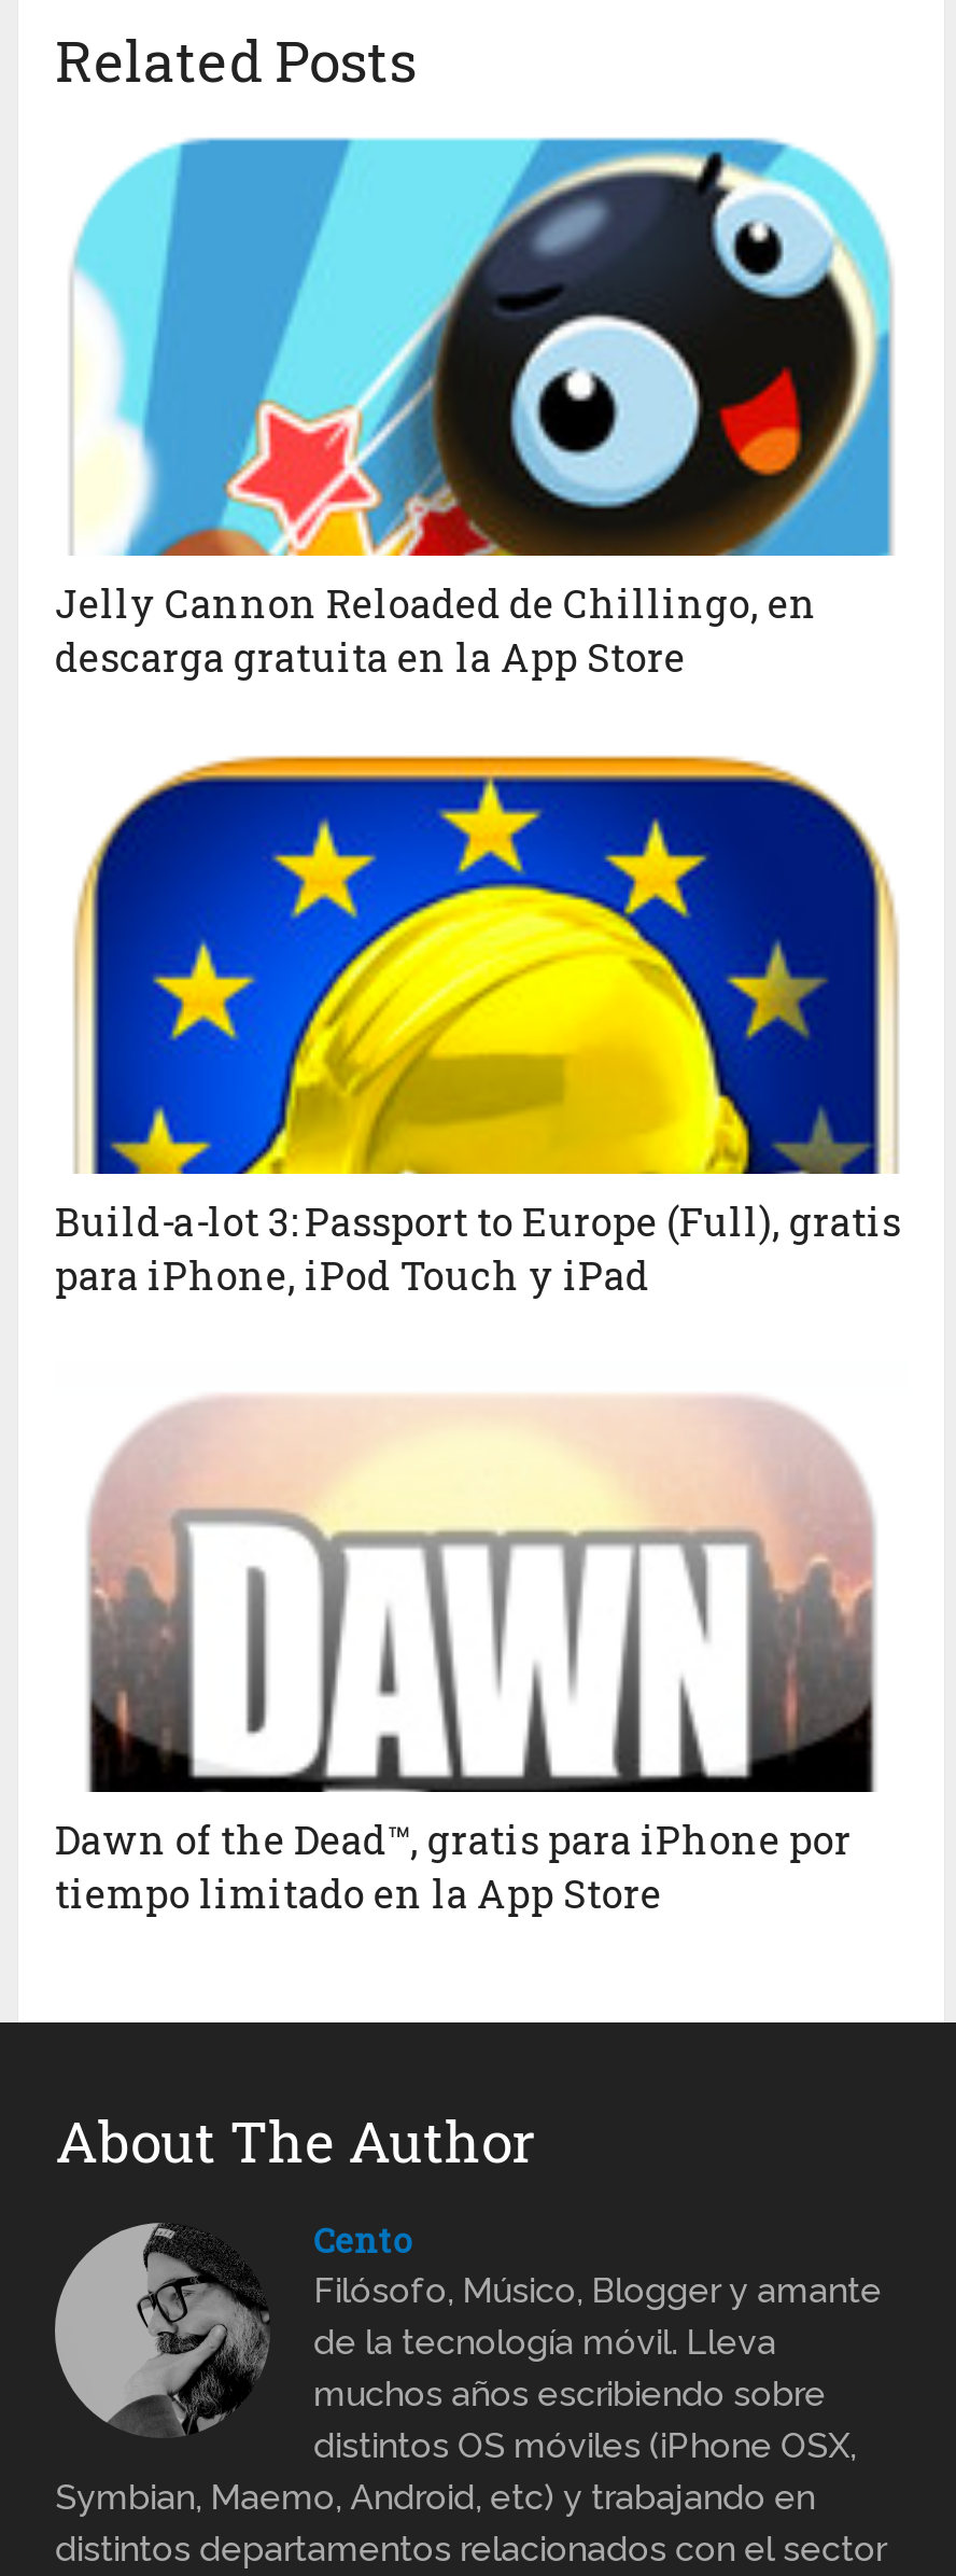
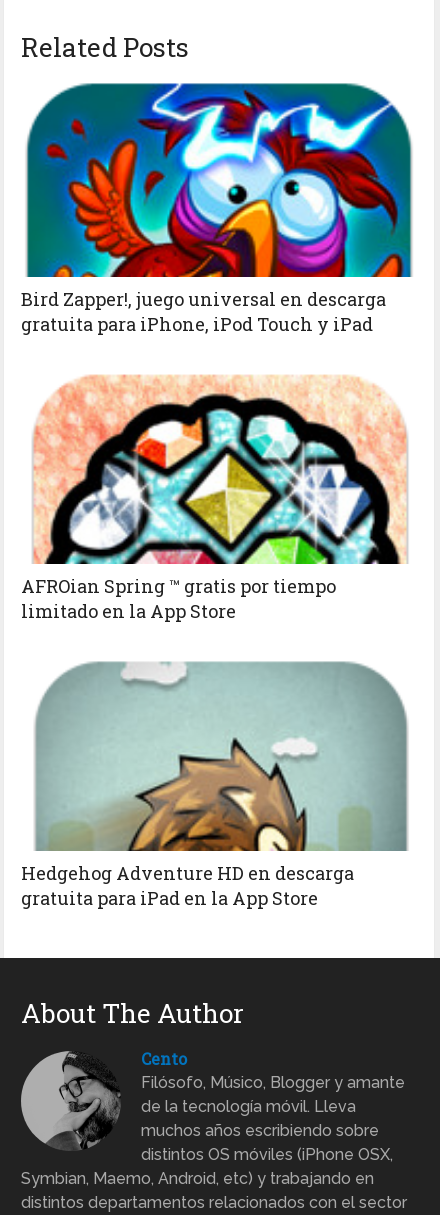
[55,138,895,683] [image] | Jelly Cannon Reloaded de Chillingo, en | descarga gratuita en la App Store -> [21,83,412,336] [image] | Bird Zapper!, juego universal en descarga | gratuita para iPhone, iPod Touch y iPad
[55,754,901,1301] [image] | Build-a-lot 3: Passport to Europe (Full), gratis | para iPhone, iPod Touch y iPad -> [21,370,412,623] [image] | AFROian Spring ™ gratis por tiempo | limitado en la App Store
[55,1385,886,1920] [image] | Dawn of the Dead™, gratis para iPhone por | tiempo limitado en la App Store -> [21,661,408,910] [image] | Hedgehog Adventure HD en descarga | gratuita para iPad en la App Store

